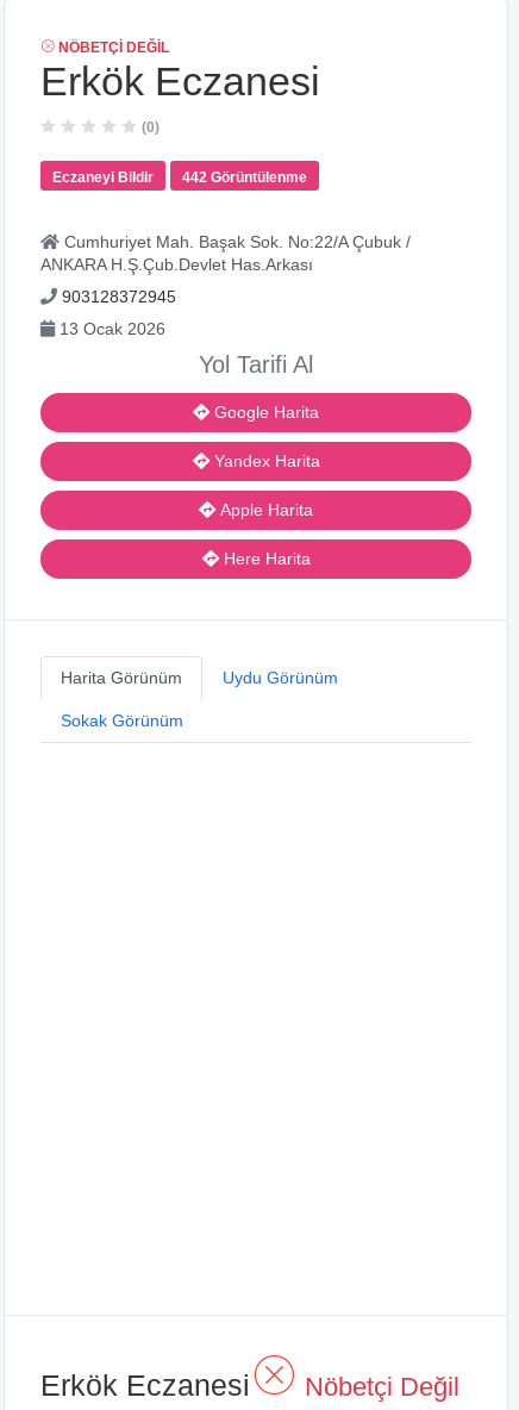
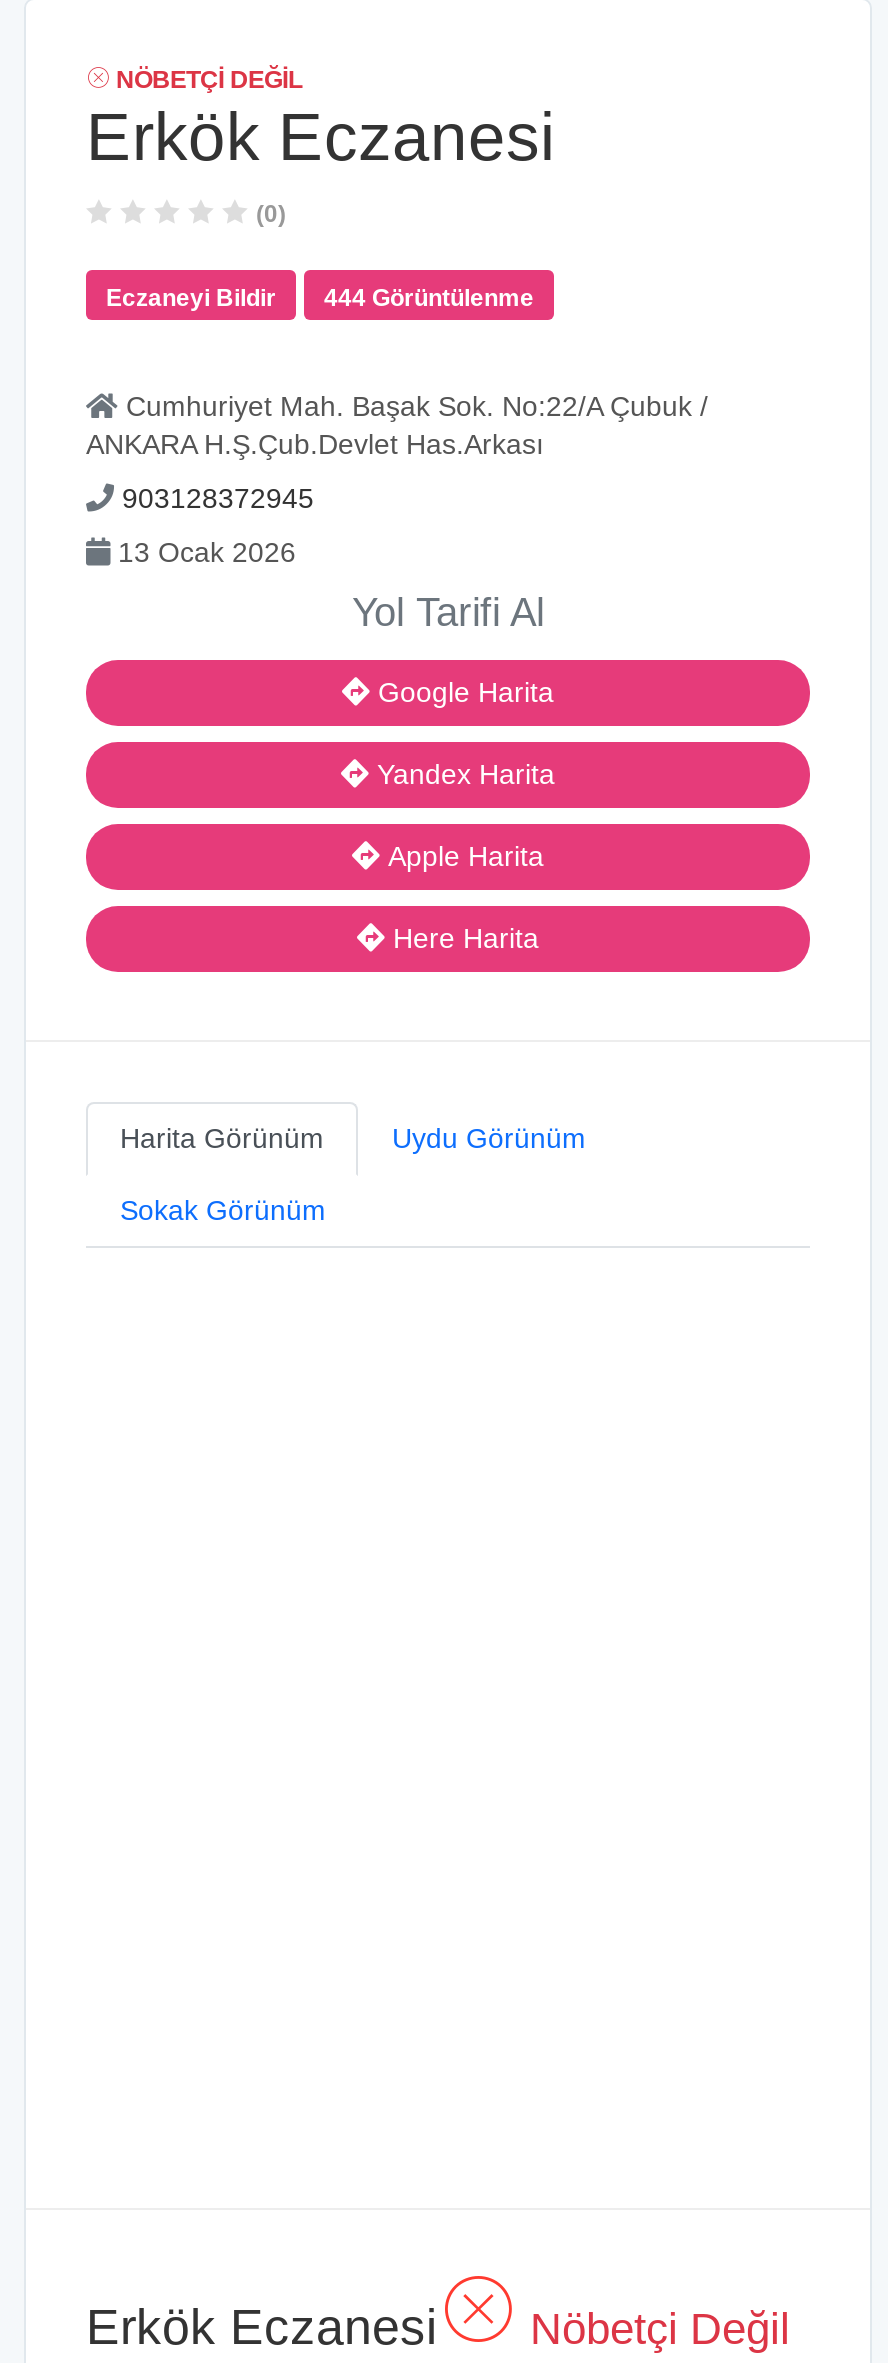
[182,169,307,186] 442 Görüntülenme -> [324,284,534,312] 444 Görüntülenme

